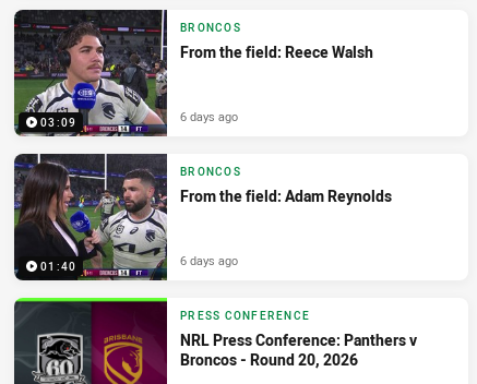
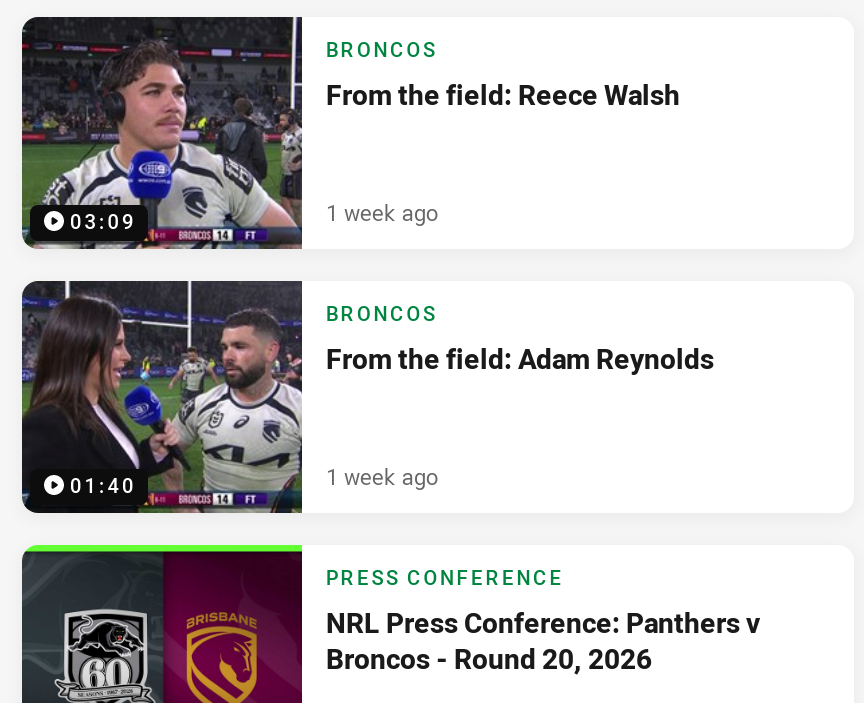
[180,108,238,124] 6 days ago -> [326,197,438,227] 1 week ago
[180,252,238,268] 6 days ago -> [326,461,438,491] 1 week ago

